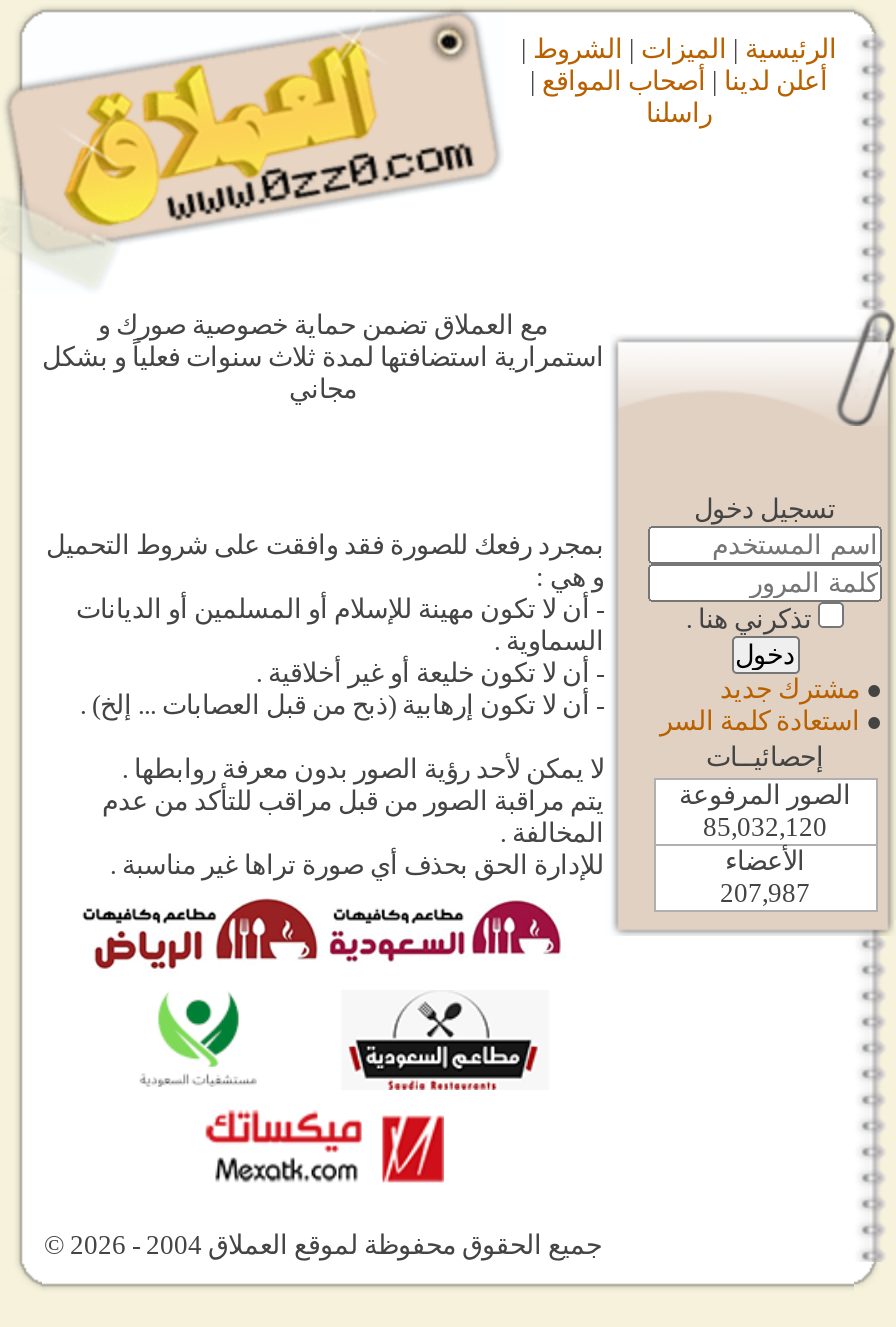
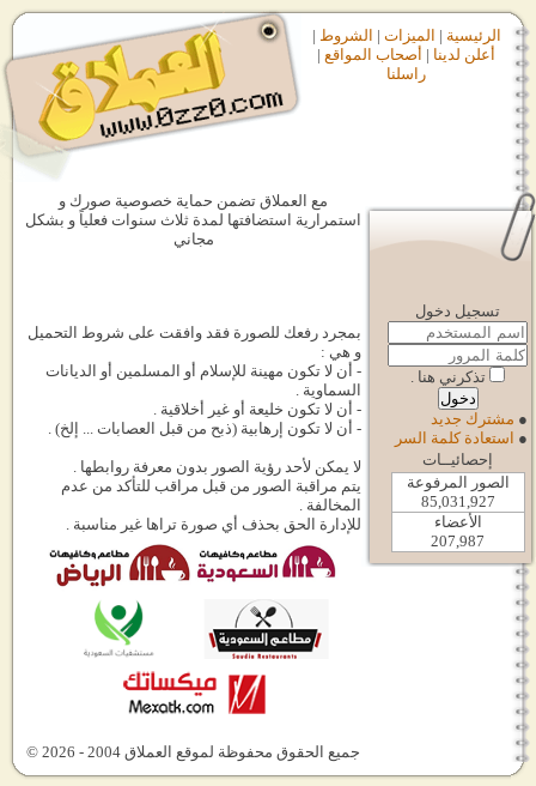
[703,812,827,842] 85,032,120 -> [421,492,495,510] 85,031,927

